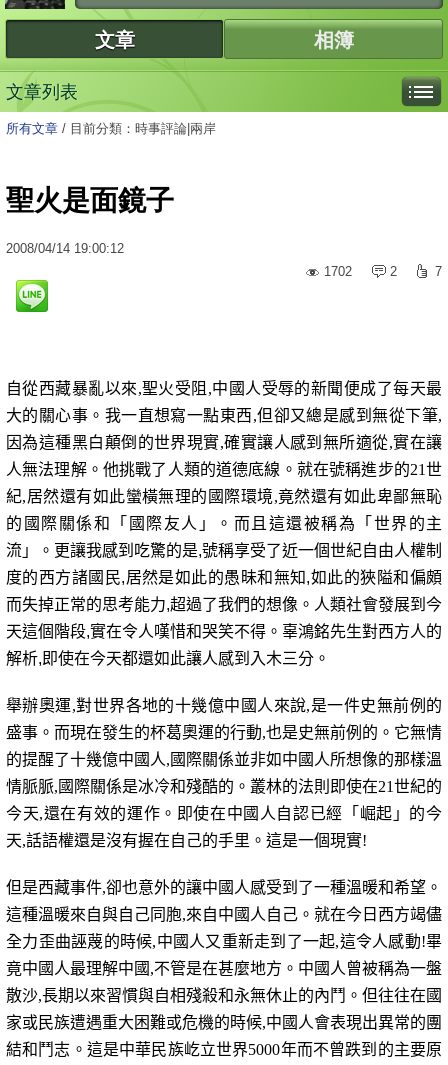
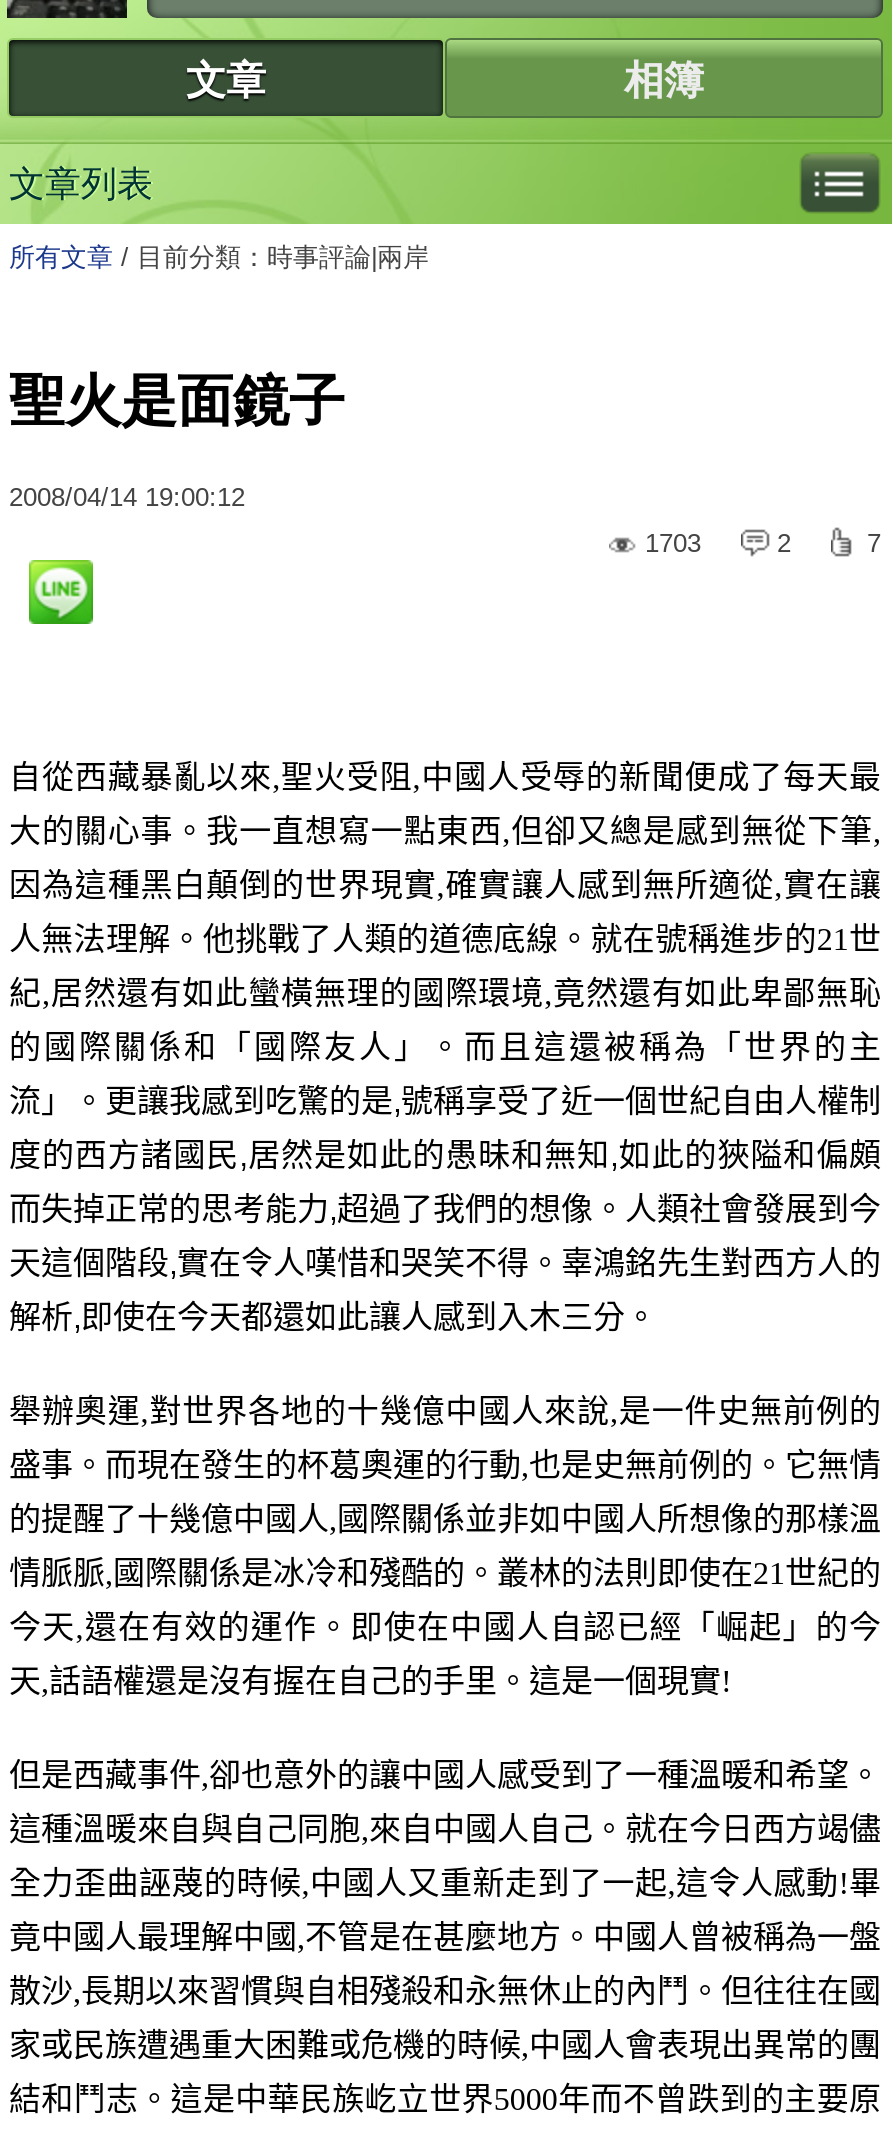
[324,264,352,279] 1702 -> [645,528,701,558] 1703

